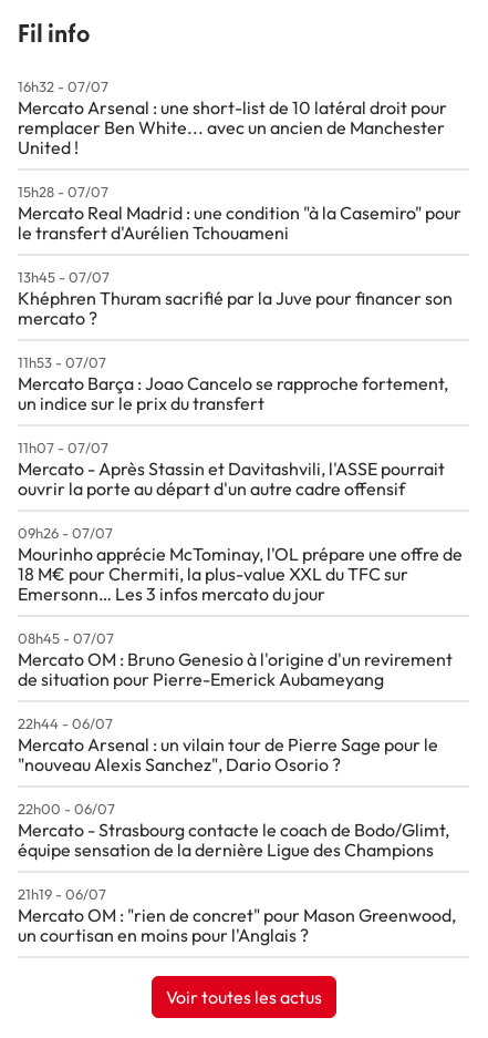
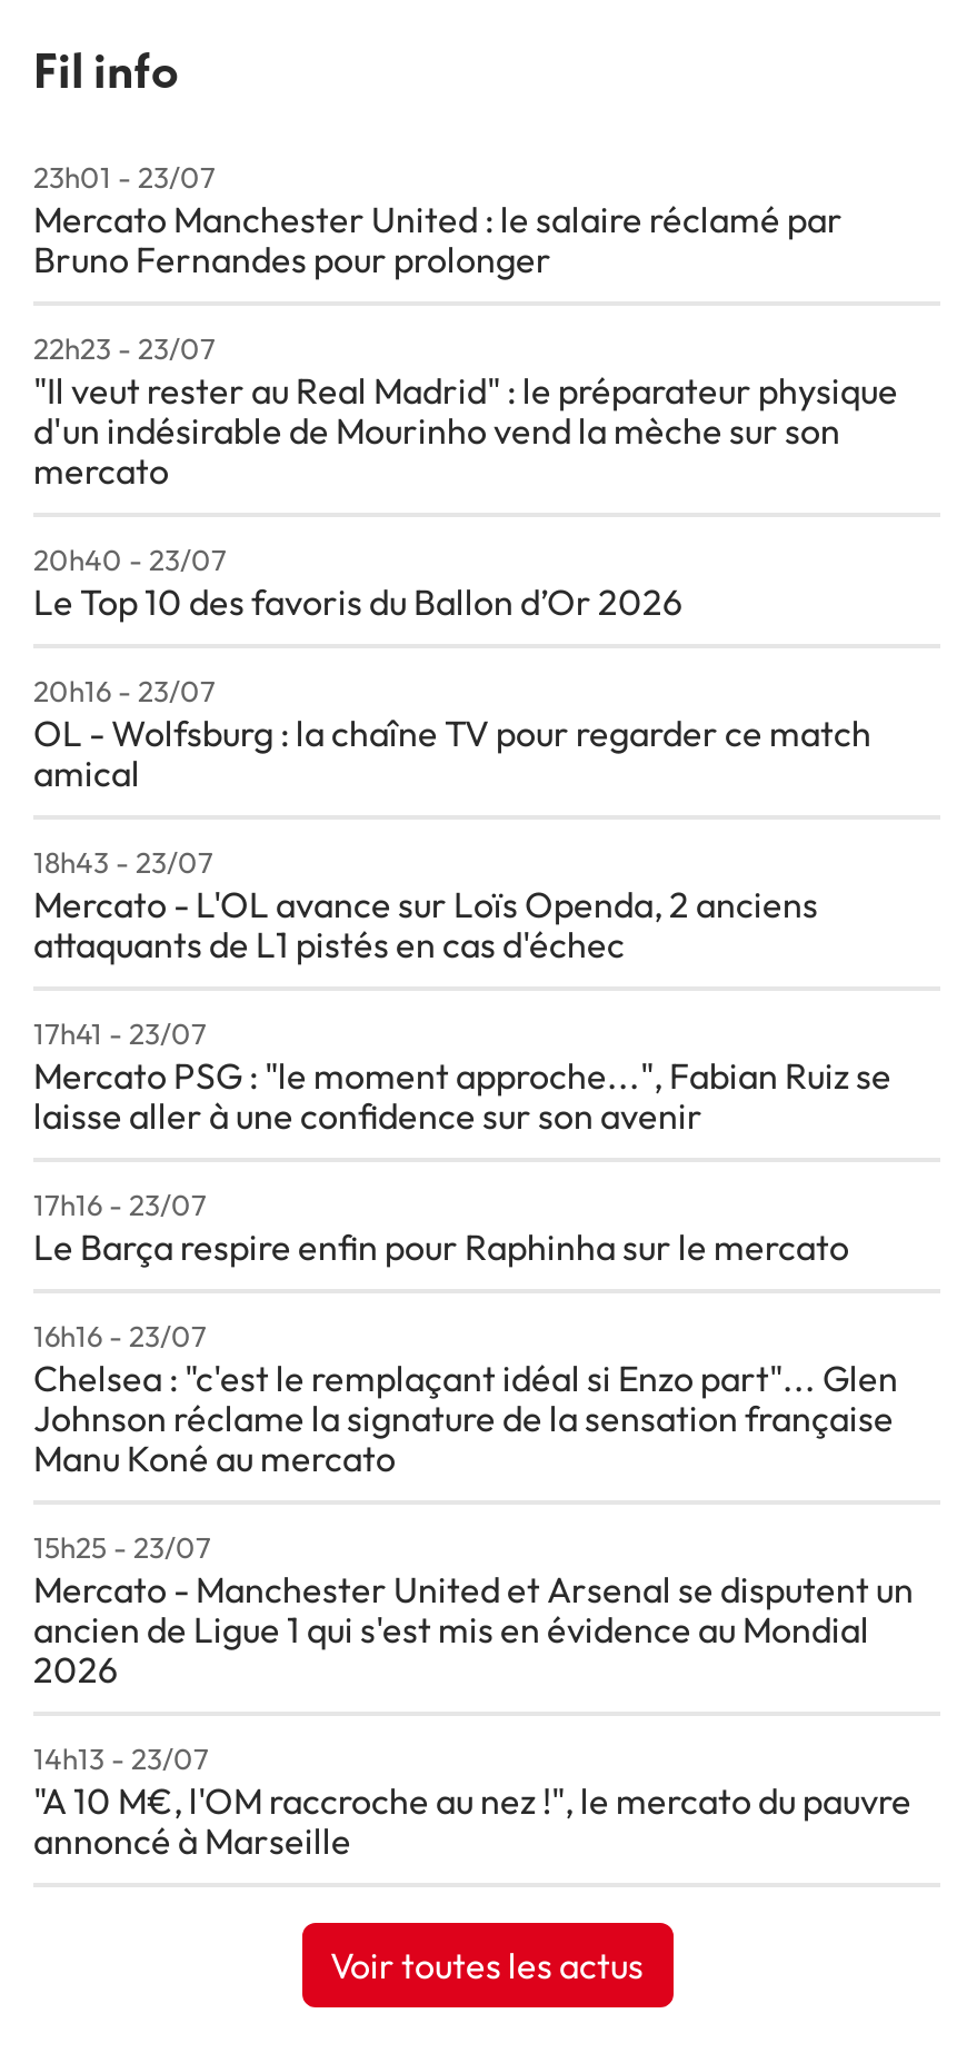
[18,78,447,158] 16h32 - 07/07 | Mercato Arsenal : une short-list de 10 latéral droit pour | remplacer Ben White... avec un ancien de Manchester | United ! -> [33,159,843,281] 23h01 - 23/07 | Mercato Manchester United : le salaire réclamé par | Bruno Fernandes pour prolonger
[18,183,461,244] 15h28 - 07/07 | Mercato Real Madrid : une condition "à la Casemiro" pour | le transfert d'Aurélien Tchouameni -> [33,330,898,493] 22h23 - 23/07 | "Il veut rester au Real Madrid" : le préparateur physique | d'un indésirable de Mourinho vend la mèche sur son | mercato
[18,268,453,329] 13h45 - 07/07 | Khéphren Thuram sacrifié par la Juve pour financer son | mercato ? -> [33,542,682,624] 20h40 - 23/07 | Le Top 10 des favoris du Ballon d’Or 2026
[18,353,448,414] 11h53 - 07/07 | Mercato Barça : Joao Cancelo se rapproche fortement, | un indice sur le prix du transfert -> [33,673,871,795] 20h16 - 23/07 | OL - Wolfsburg : la chaîne TV pour regarder ce match | amical
[18,439,445,500] 11h07 - 07/07 | Mercato - Après Stassin et Davitashvili, l'ASSE pourrait | ouvrir la porte au départ d'un autre cadre offensif -> [33,844,818,966] 18h43 - 23/07 | Mercato - L'OL avance sur Loïs Openda, 2 anciens | attaquants de L1 pistés en cas d'échec
[18,524,463,605] 09h26 - 07/07 | Mourinho apprécie McTominay, l'OL prépare une offre de | 18 M€ pour Chermiti, la plus-value XXL du TFC sur | Emersonn… Les 3 infos mercato du jour -> [33,1015,891,1138] 17h41 - 23/07 | Mercato PSG : "le moment approche...", Fabian Ruiz se | laisse aller à une confidence sur son avenir
[18,629,453,690] 08h45 - 07/07 | Mercato OM : Bruno Genesio à l'origine d'un revirement | de situation pour Pierre-Emerick Aubameyang -> [33,1187,849,1269] 17h16 - 23/07 | Le Barça respire enfin pour Raphinha sur le mercato
[18,715,438,775] 22h44 - 06/07 | Mercato Arsenal : un vilain tour de Pierre Sage pour le | "nouveau Alexis Sanchez", Dario Osorio ? -> [33,1318,898,1480] 16h16 - 23/07 | Chelsea : "c'est le remplaçant idéal si Enzo part"... Glen | Johnson réclame la signature de la sensation française | Manu Koné au mercato
[18,800,449,861] 22h00 - 06/07 | Mercato - Strasbourg contacte le coach de Bodo/Glimt, | équipe sensation de la dernière Ligue des Champions -> [33,1529,914,1692] 15h25 - 23/07 | Mercato - Manchester United et Arsenal se disputent un | ancien de Ligue 1 qui s'est mis en évidence au Mondial | 2026
[18,885,456,946] 21h19 - 06/07 | Mercato OM : "rien de concret" pour Mason Greenwood, | un courtisan en moins pour l'Anglais ? -> [33,1740,911,1863] 14h13 - 23/07 | "A 10 M€, l'OM raccroche au nez !", le mercato du pauvre | annoncé à Marseille

